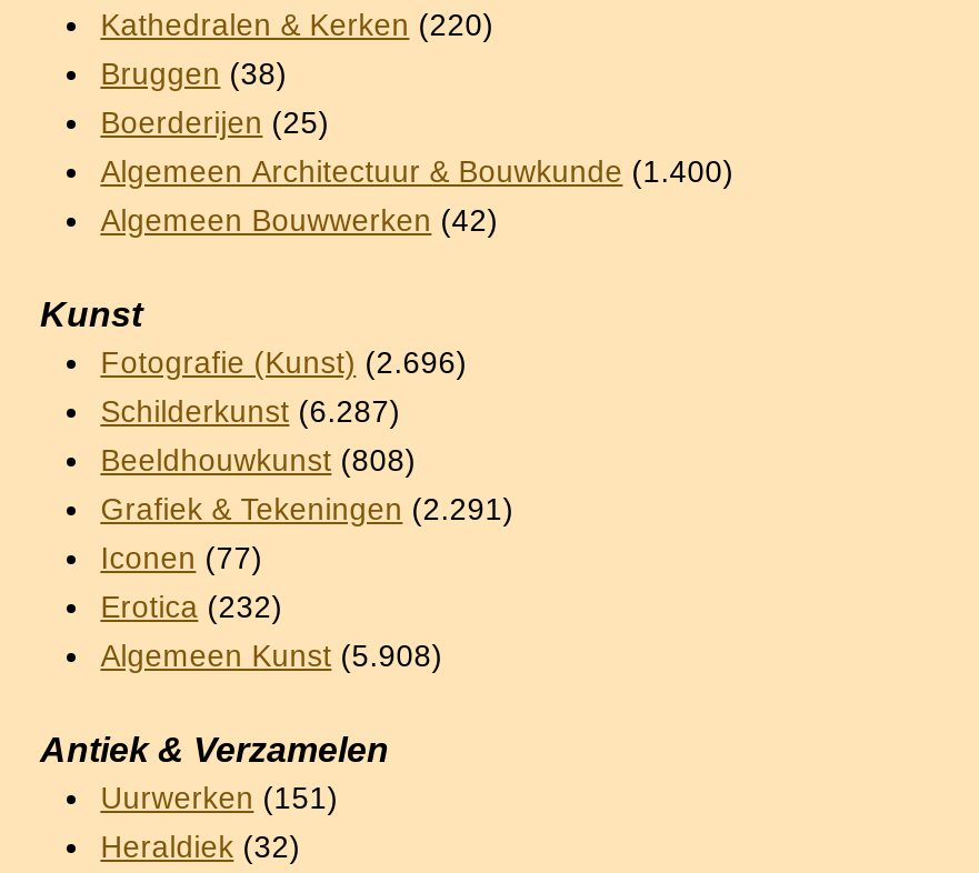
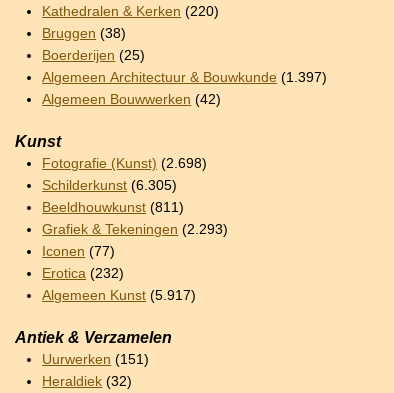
[100,155,734,188] Algemeen Architectuur & Bouwkunde (1.400) -> [42,70,327,85] Algemeen Architectuur & Bouwkunde (1.397)
[100,346,467,379] Fotografie (Kunst) (2.696) -> [42,156,207,171] Fotografie (Kunst) (2.698)
[100,395,400,428] Schilderkunst (6.287) -> [42,178,177,193] Schilderkunst (6.305)
[100,444,416,477] Beeldhouwkunst (808) -> [42,200,184,215] Beeldhouwkunst (811)
[100,492,514,526] Grafiek & Tekeningen (2.291) -> [42,222,228,237] Grafiek & Tekeningen (2.293)
[100,639,443,672] Algemeen Kunst (5.908) -> [42,288,196,303] Algemeen Kunst (5.917)

